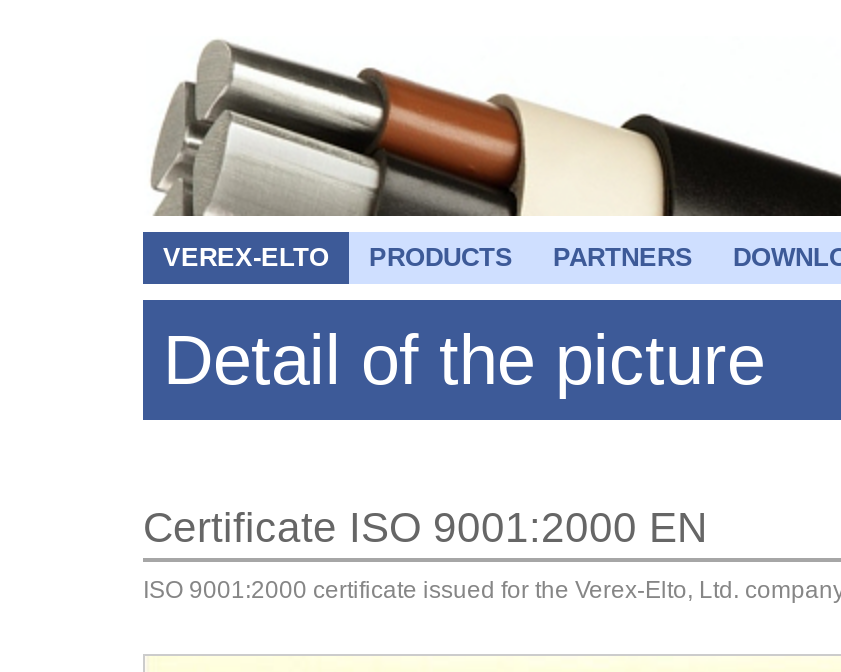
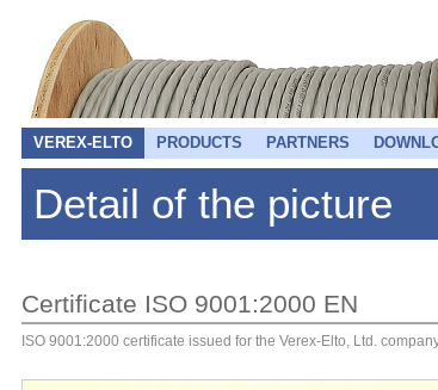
[149,38,835,218] [image] -> [26,13,434,119] [image]

